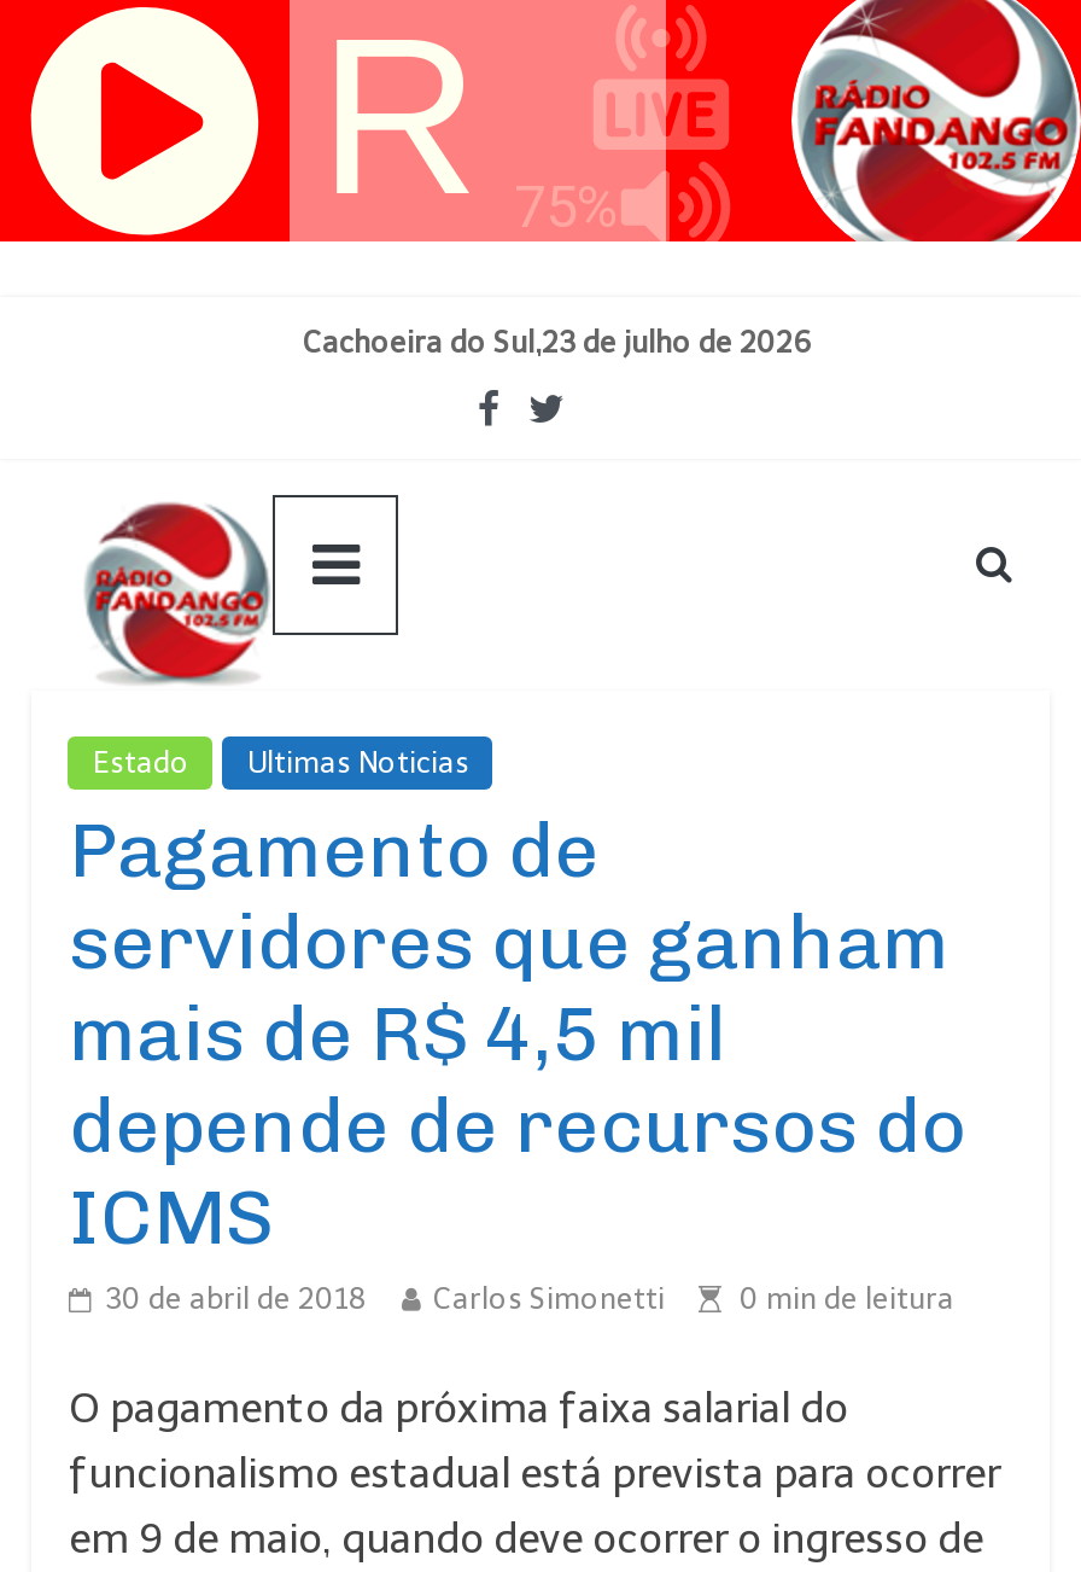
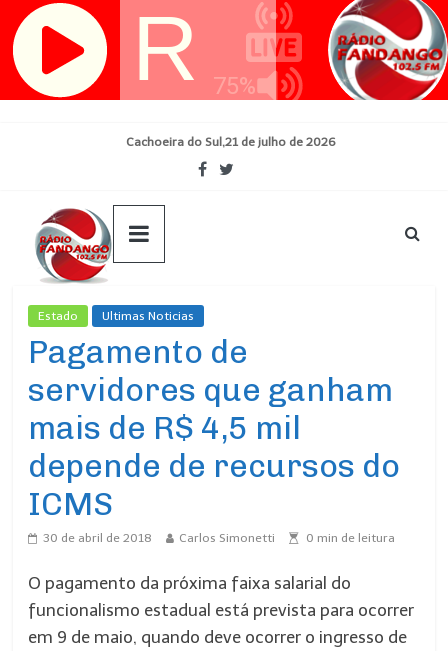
[303,326,812,360] Cachoeira do Sul,23 de julho de 2026 -> [126,135,336,149] Cachoeira do Sul,21 de julho de 2026

